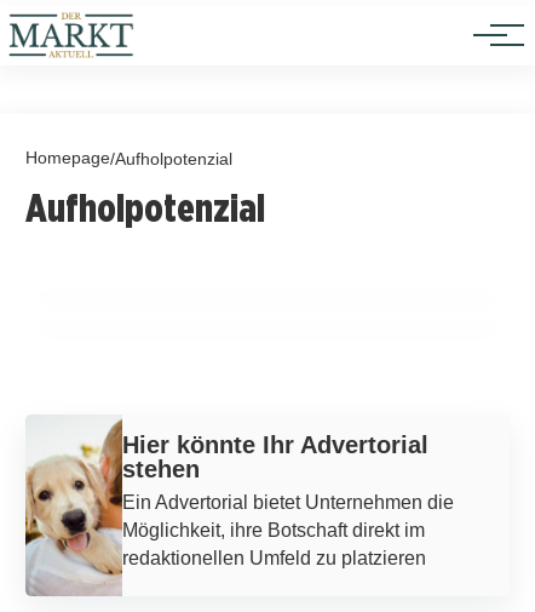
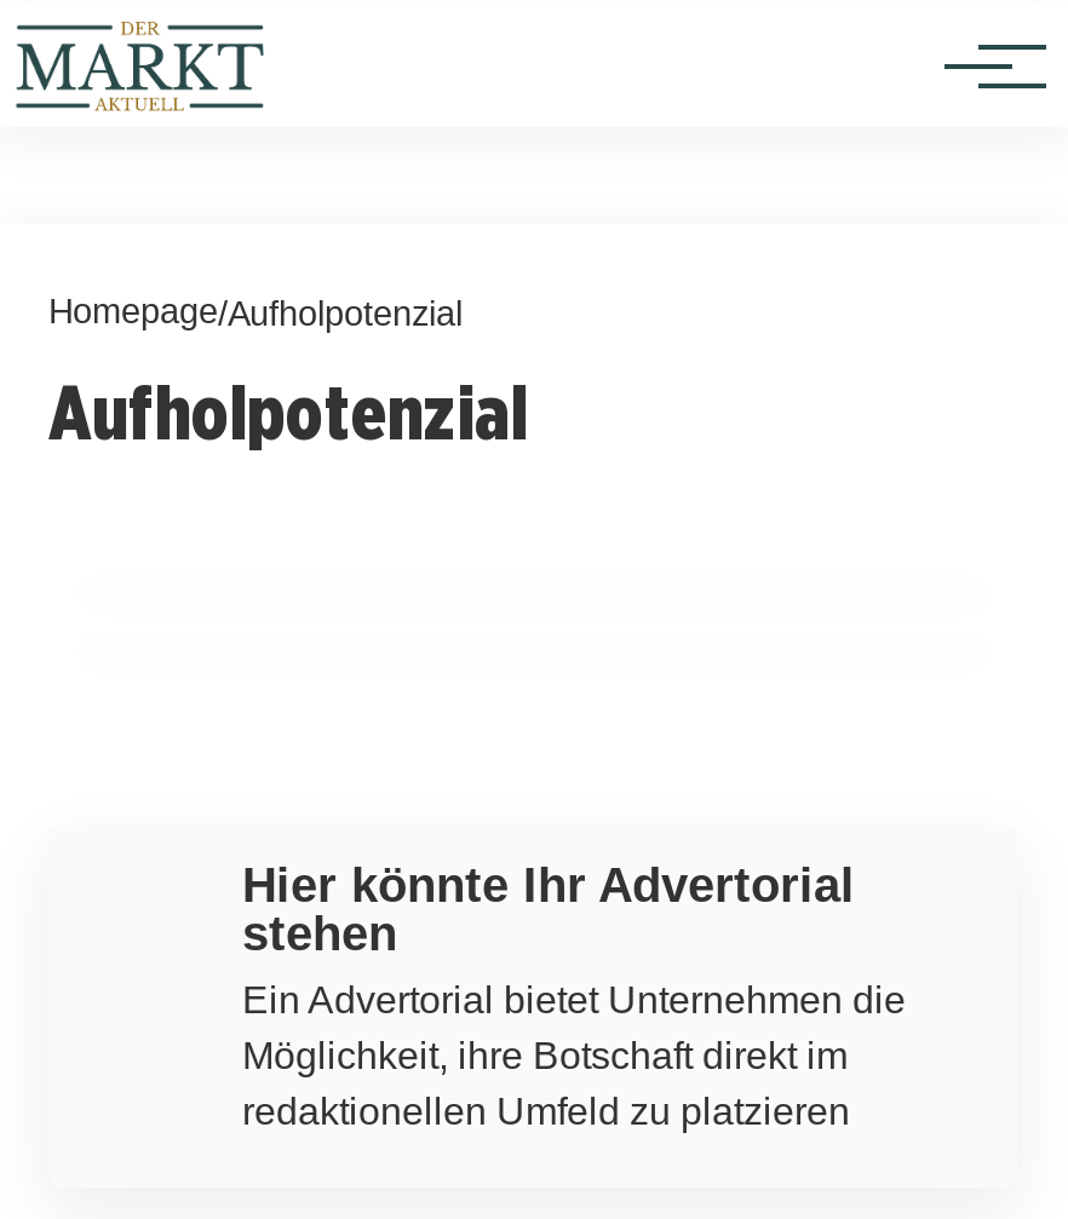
[24,418,123,597] [image] -> none

